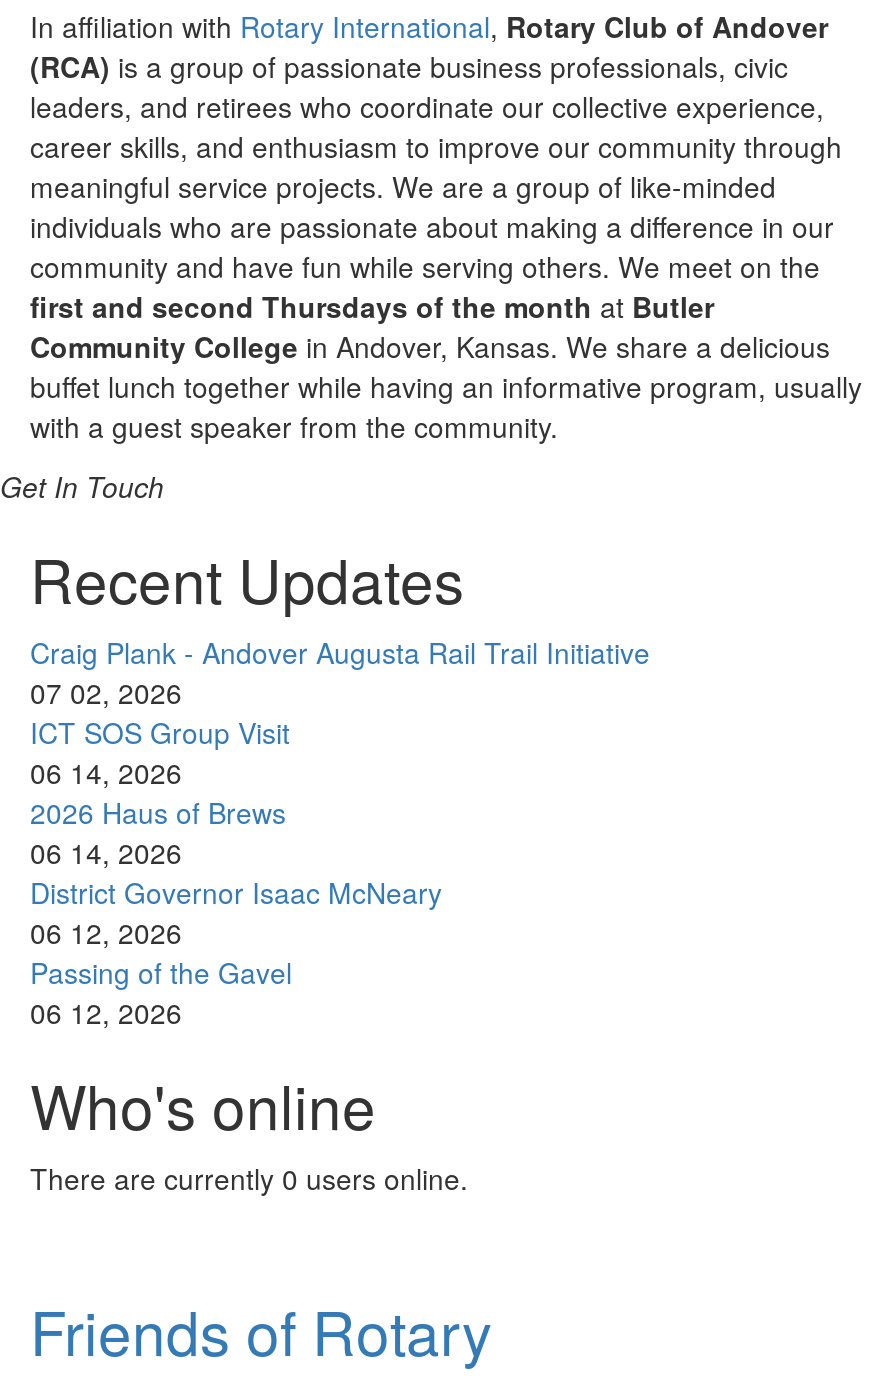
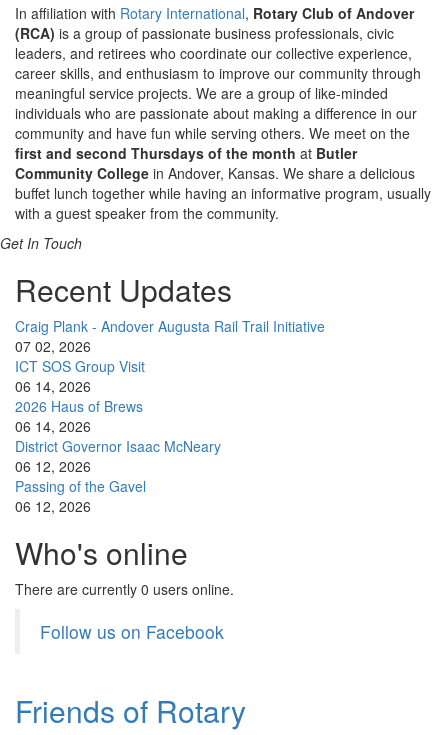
none -> [40,619,224,644] Follow us on Facebook

